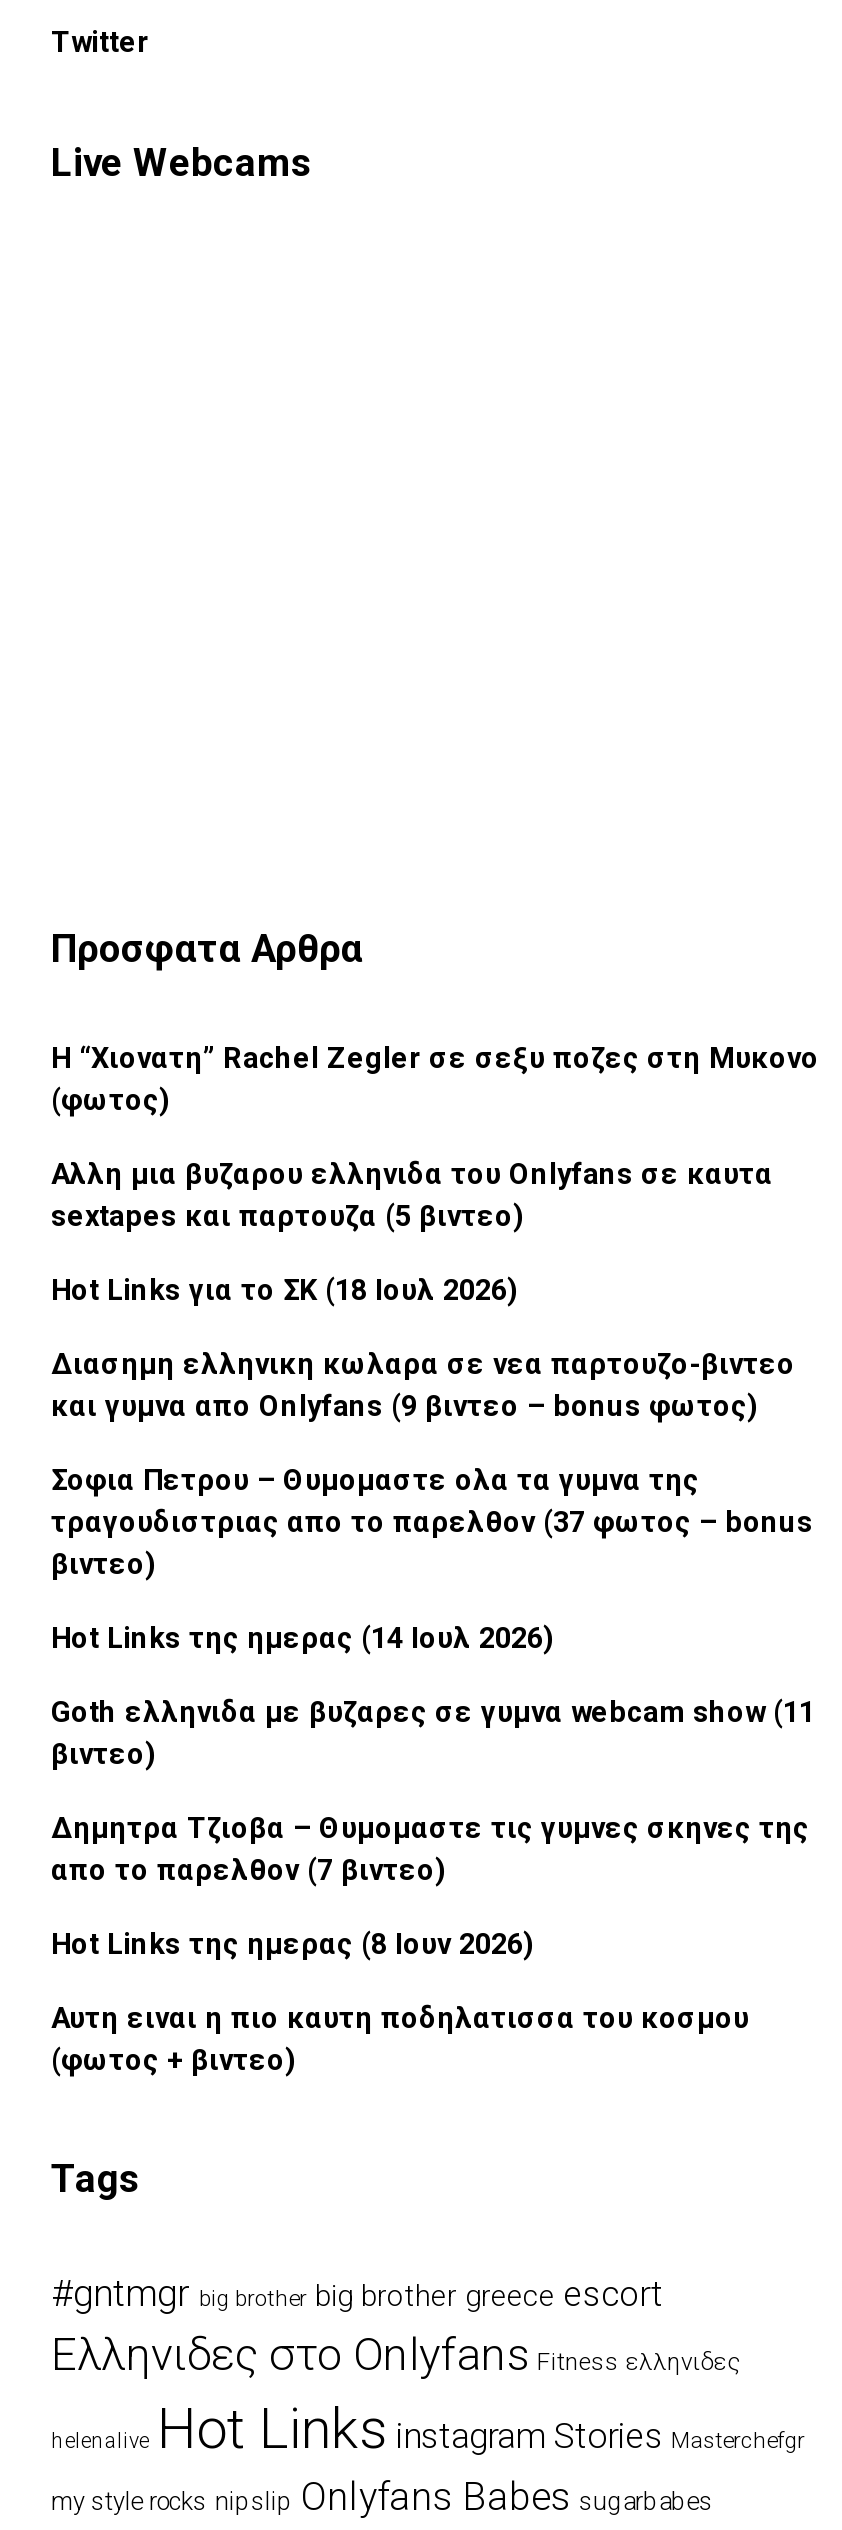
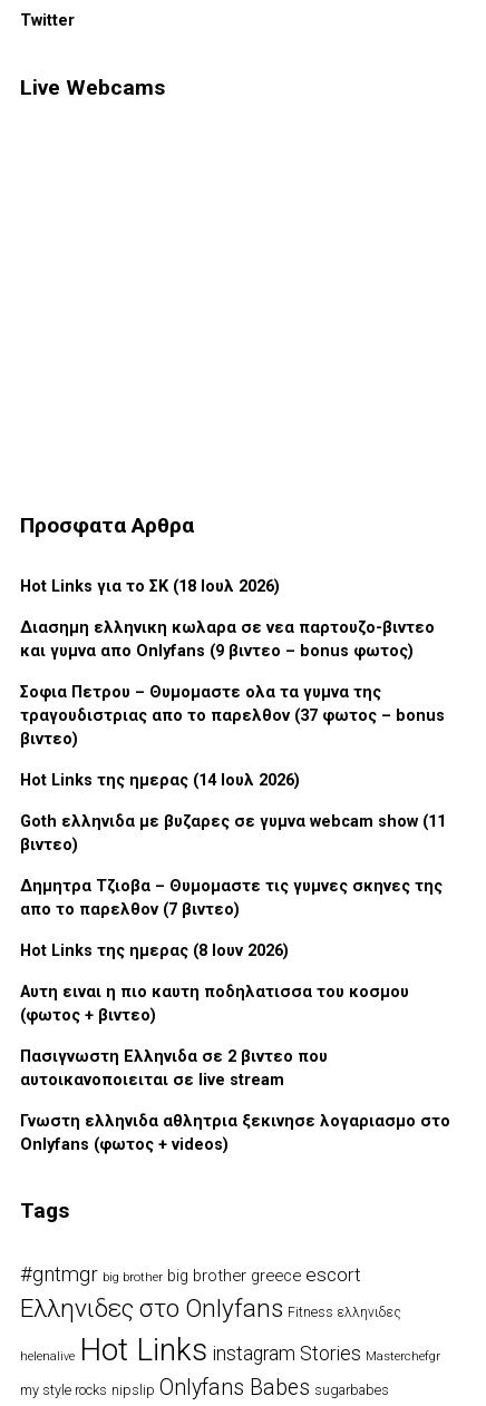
[51,1041,819,1233] H “Χιονατη” Rachel Zegler σε σεξυ ποζες στη Μυκονο | (φωτος) | Αλλη μια βυζαρου ελληνιδα του Onlyfans σε καυτα | sextapes και παρτουζα (5 βιντεο) -> none
moved [51,1273,815,2077] -> [20,577,446,1025]: Hot Links για το ΣΚ (18 Ιουλ 2026) | Διασημη ελληνικη κωλαρα σε νεα παρτουζο-βιντεο | και γυμνα απο Onlyfans (9 βιντεο – bonus φωτος) | ... | Αυτη ειναι η πιο καυτη ποδηλατισσα του κοσμου | (φωτος + βιντεο)
none -> [20,1047,450,1154] Πασιγνωστη Ελληνιδα σε 2 βιντεο που | αυτοικανοποιειται σε live stream | Γνωστη ελληνιδα αθλητρια ξεκινησε λογαριασμο στο | Onlyfans (φωτος + videos)

